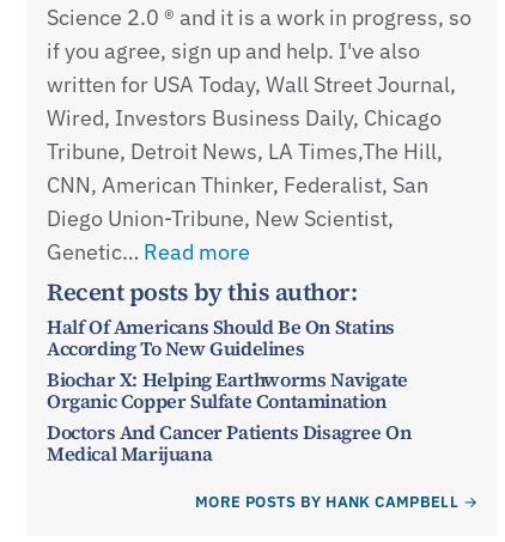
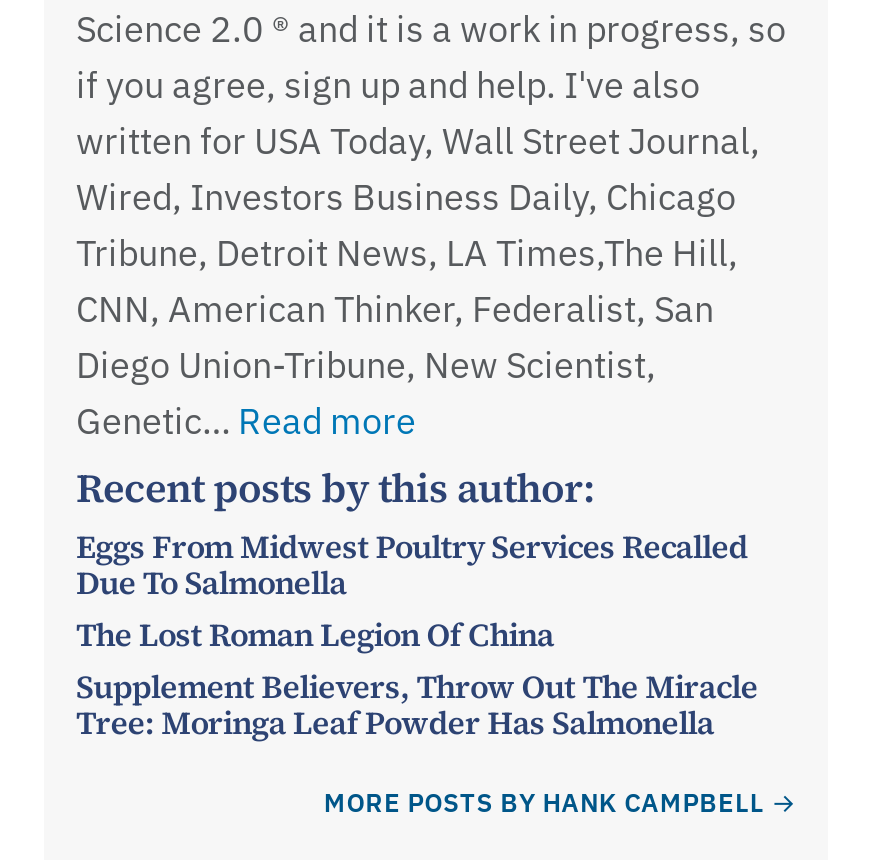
[47,313,411,466] Half Of Americans Should Be On Statins | According To New Guidelines | Biochar X: Helping Earthworms Navigate | Organic Copper Sulfate Contamination | Doctors And Cancer Patients Disagree On | Medical Marijuana -> [76,524,758,744] Eggs From Midwest Poultry Services Recalled | Due To Salmonella | The Lost Roman Legion Of China | Supplement Believers, Throw Out The Miracle | Tree: Moringa Leaf Powder Has Salmonella

